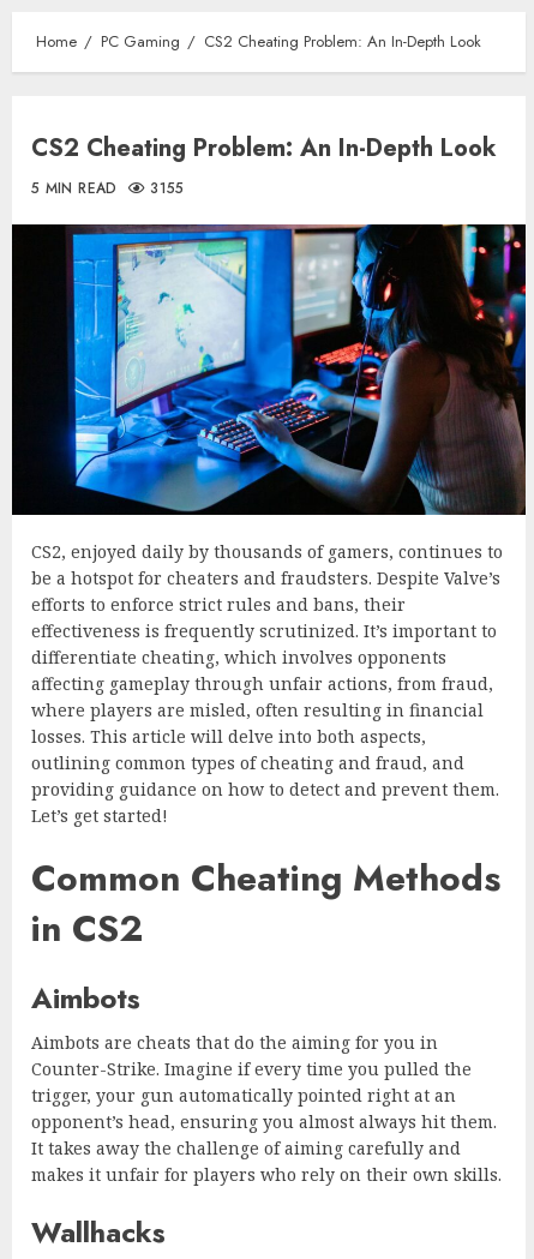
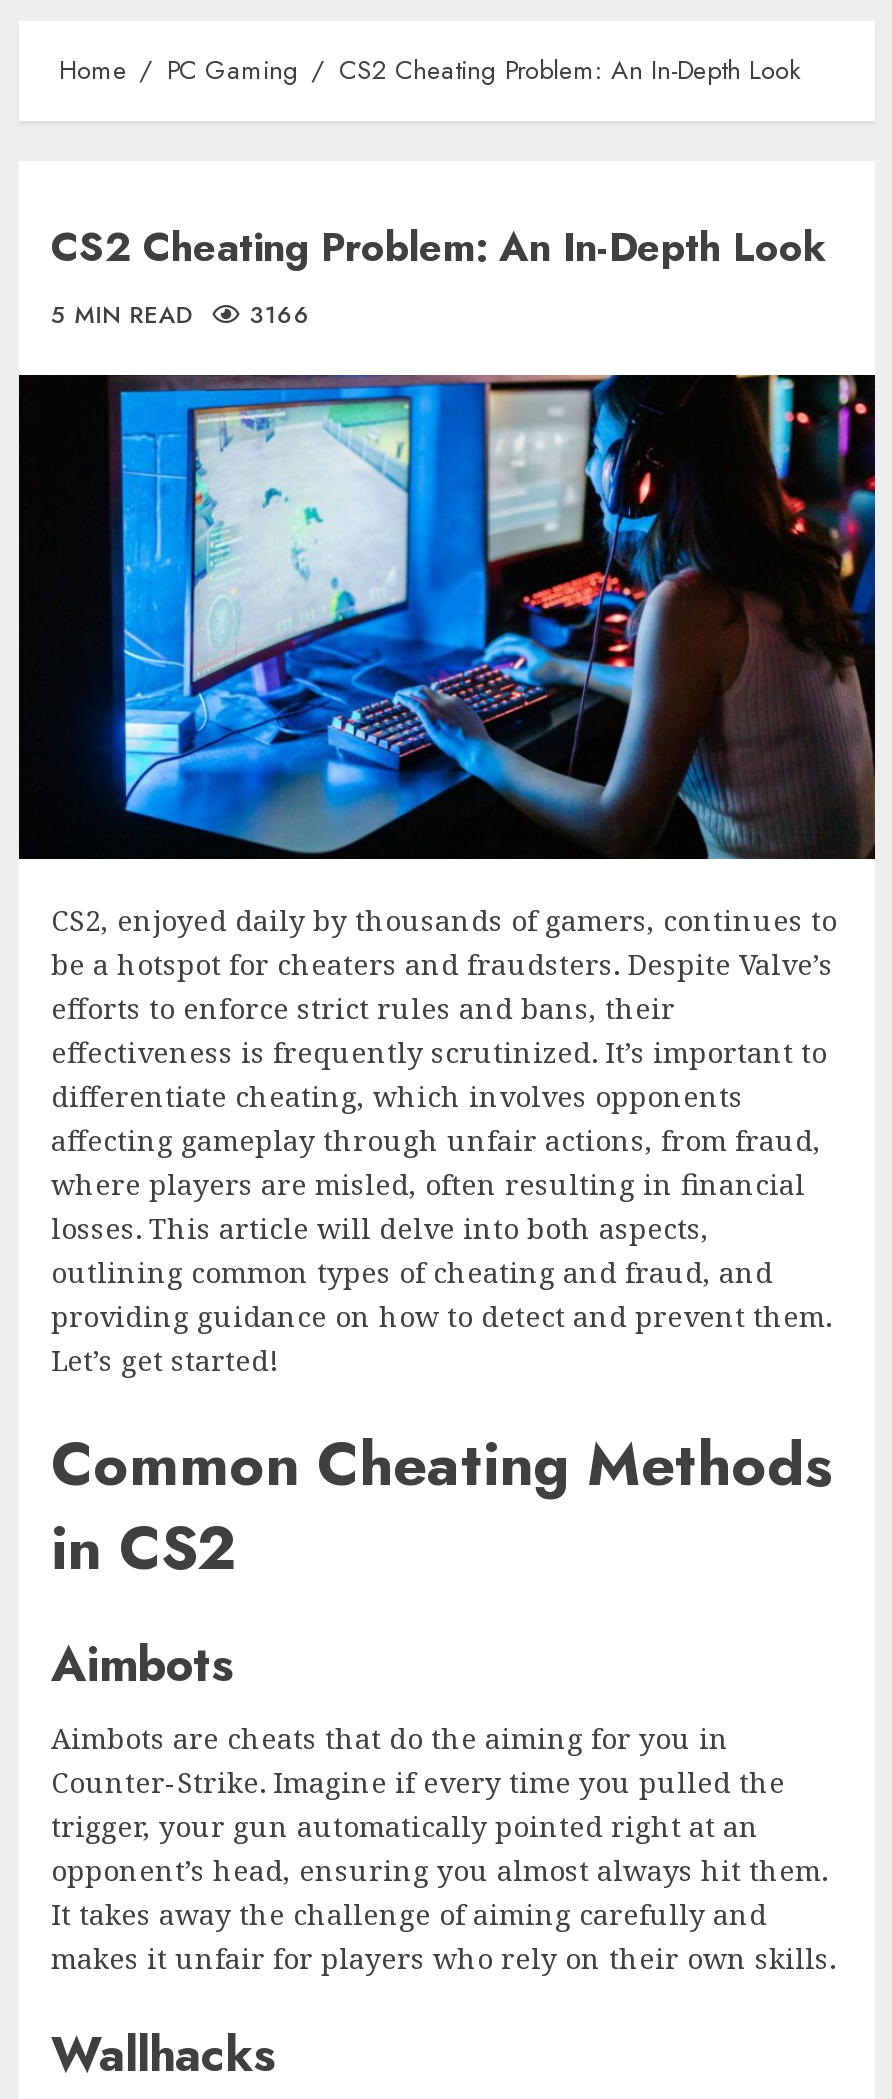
[31,178,185,200] 5 MIN READ 3155 -> [51,298,311,334] 5 MIN READ 3166

